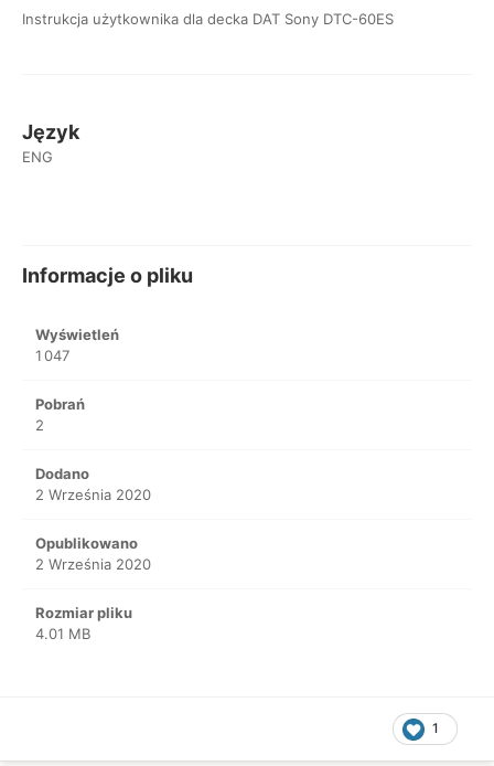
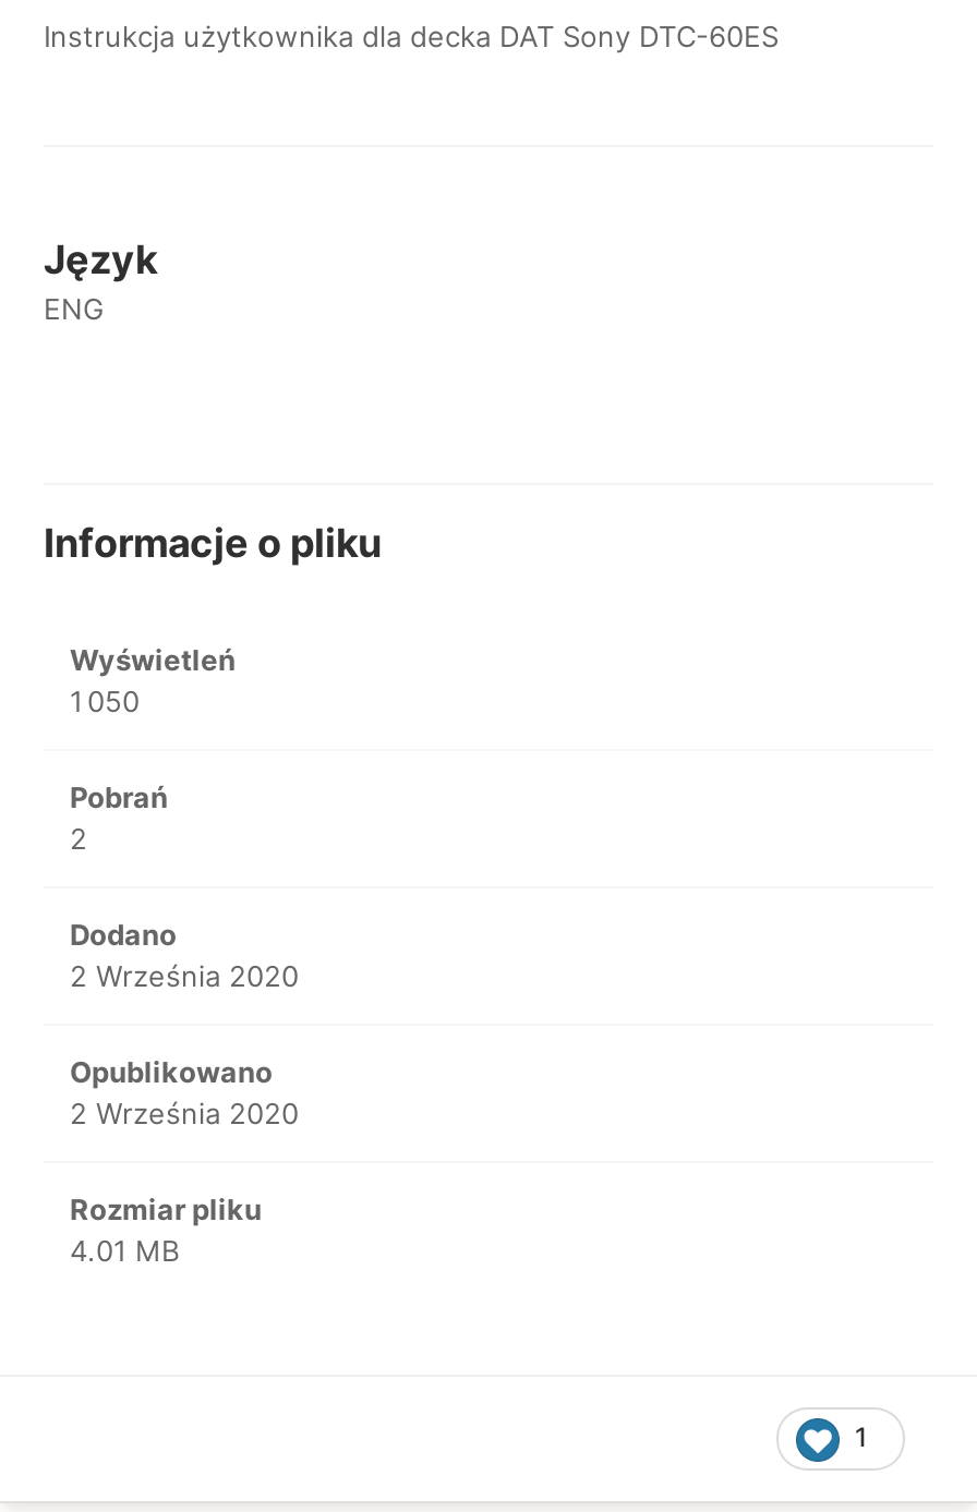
[35,347,69,365] 1 047 -> [70,684,140,719] 1 050

